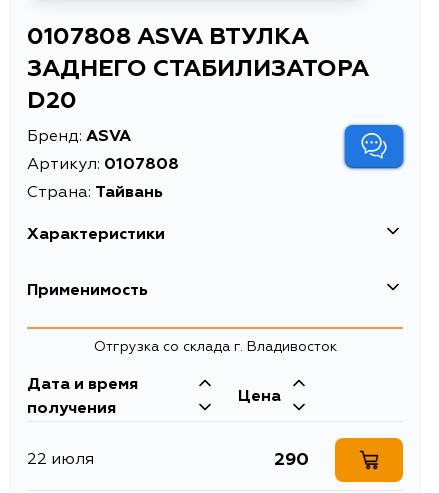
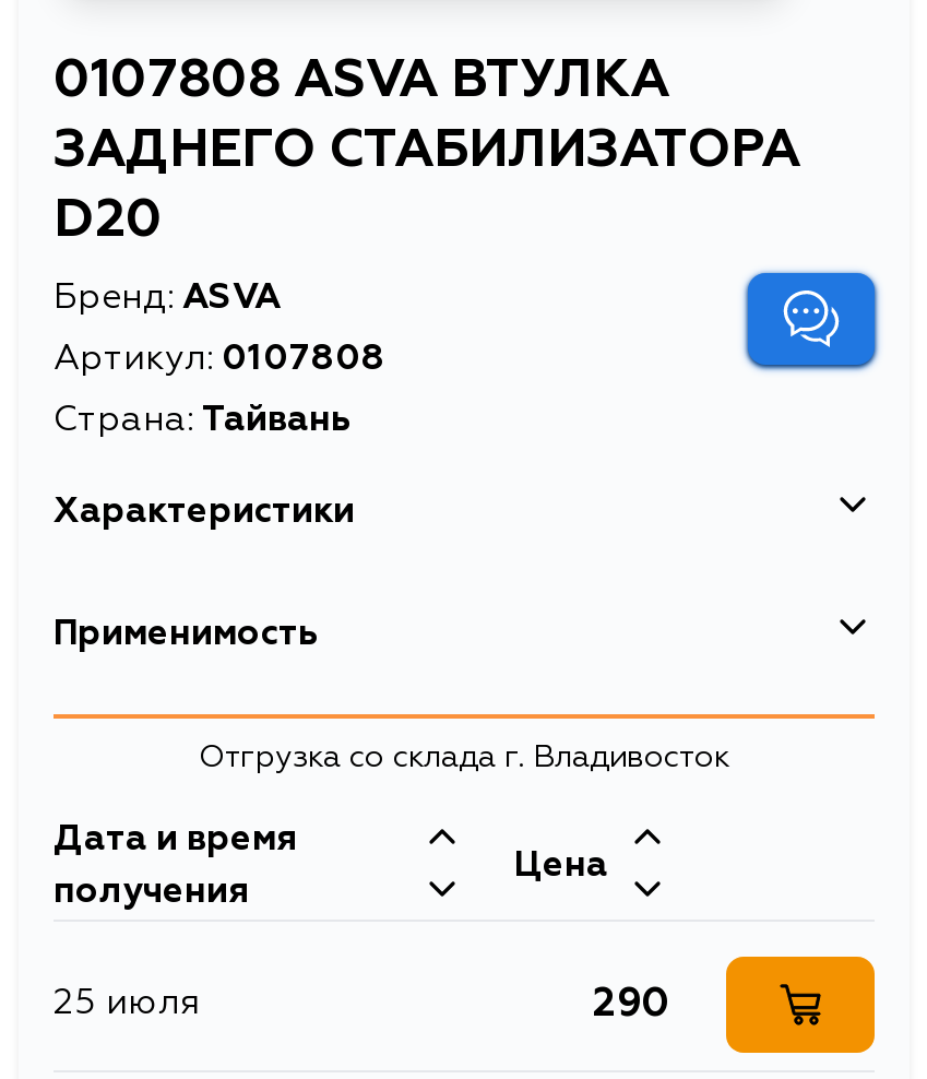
[27,452,94,468] 22 июля -> [54,987,200,1022] 25 июля

